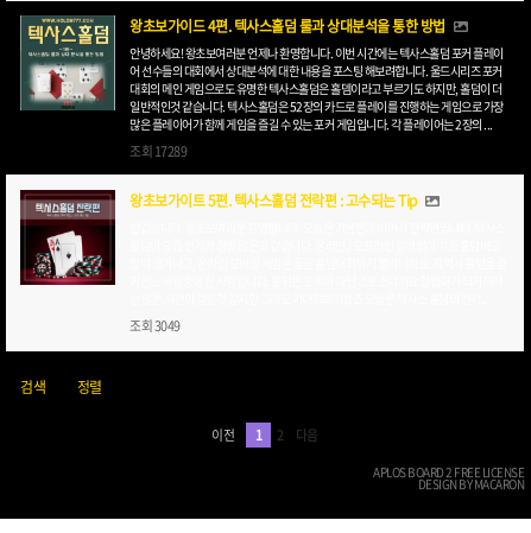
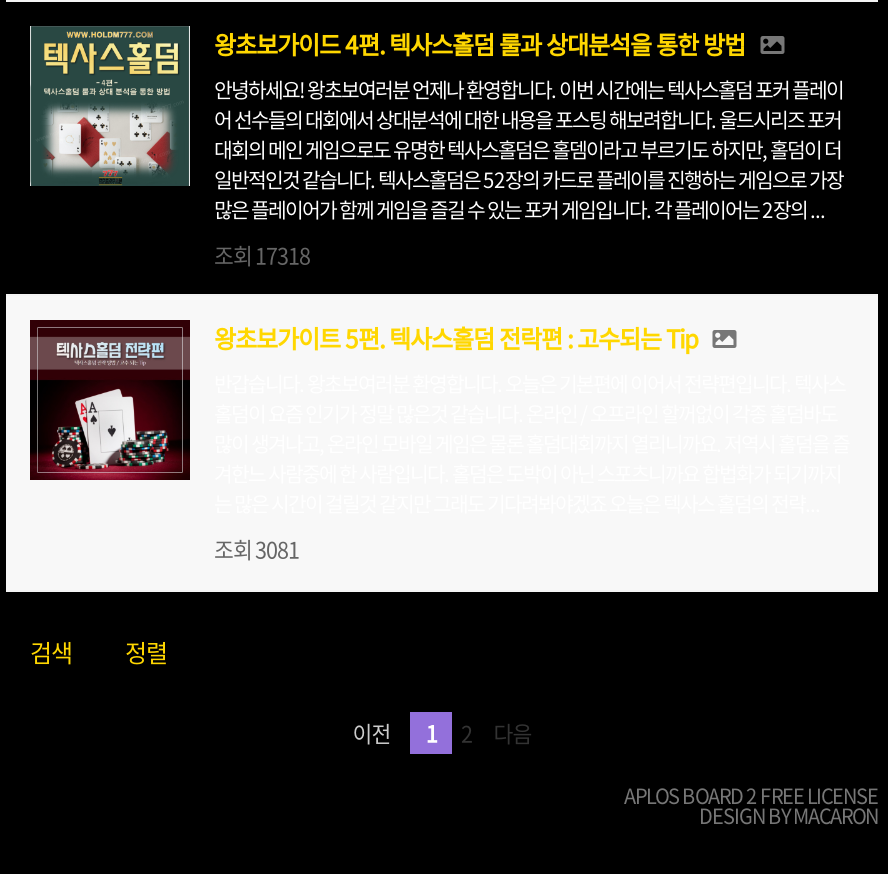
[129,142,187,161] 조회 17289 -> [214,239,310,271] 조회 17318
[129,316,180,335] 조회 3049 -> [214,533,299,565] 조회 3081

